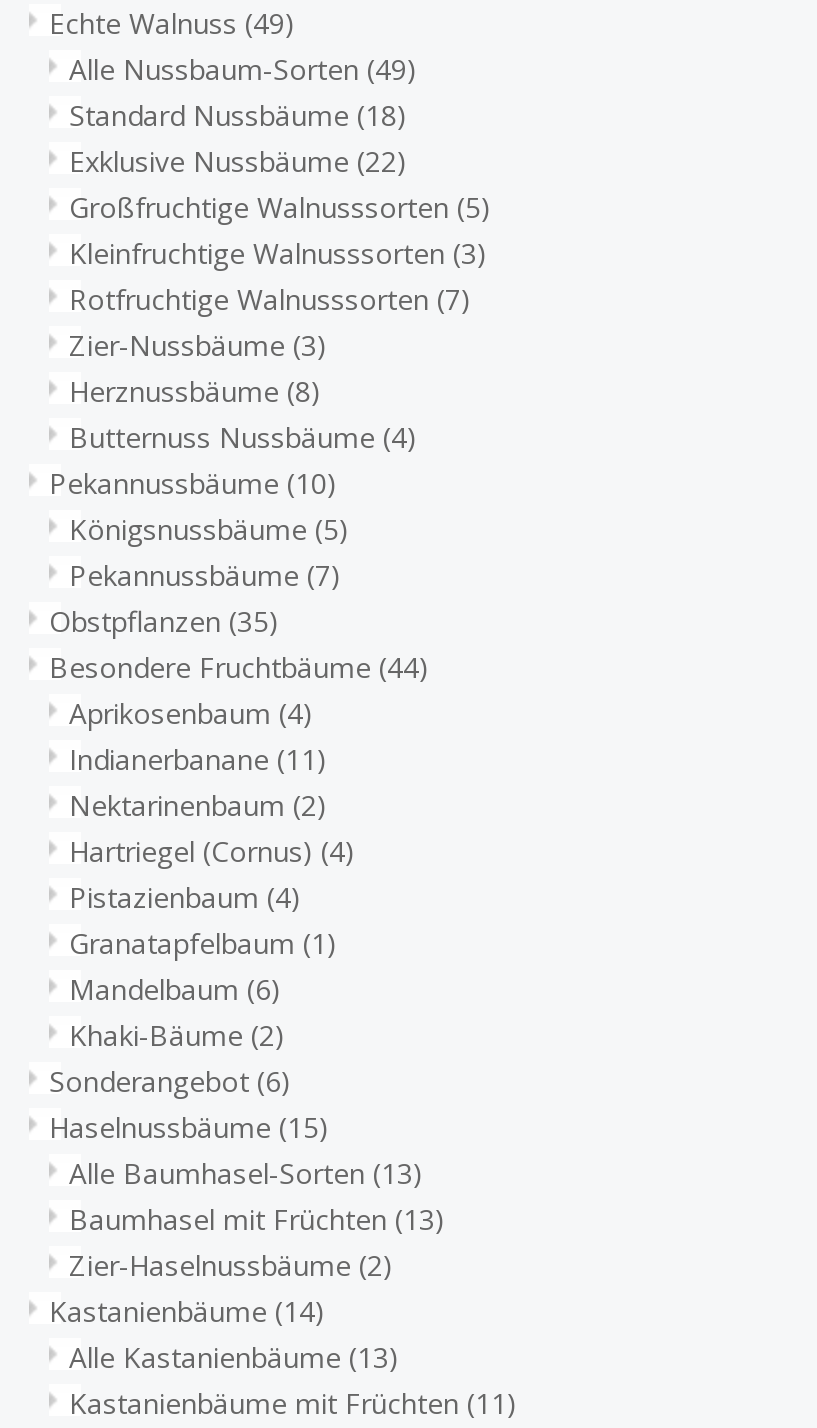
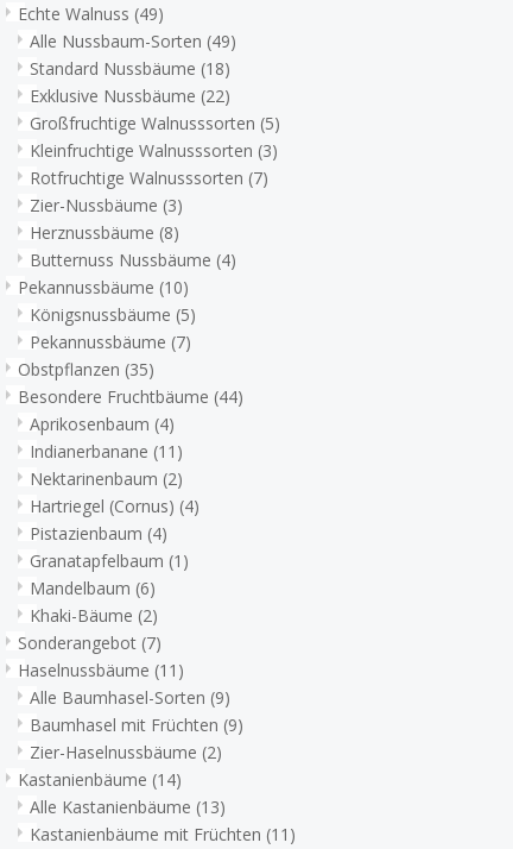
[49,1063,291,1101] Sonderangebot (6) -> [18,632,161,654] Sonderangebot (7)
[49,1109,329,1147] Haselnussbäume (15) -> [18,659,184,682] Haselnussbäume (11)
[69,1155,423,1193] Alle Baumhasel-Sorten (13) -> [30,686,230,709] Alle Baumhasel-Sorten (9)
[69,1201,445,1239] Baumhasel mit Früchten (13) -> [30,714,243,736] Baumhasel mit Früchten (9)

